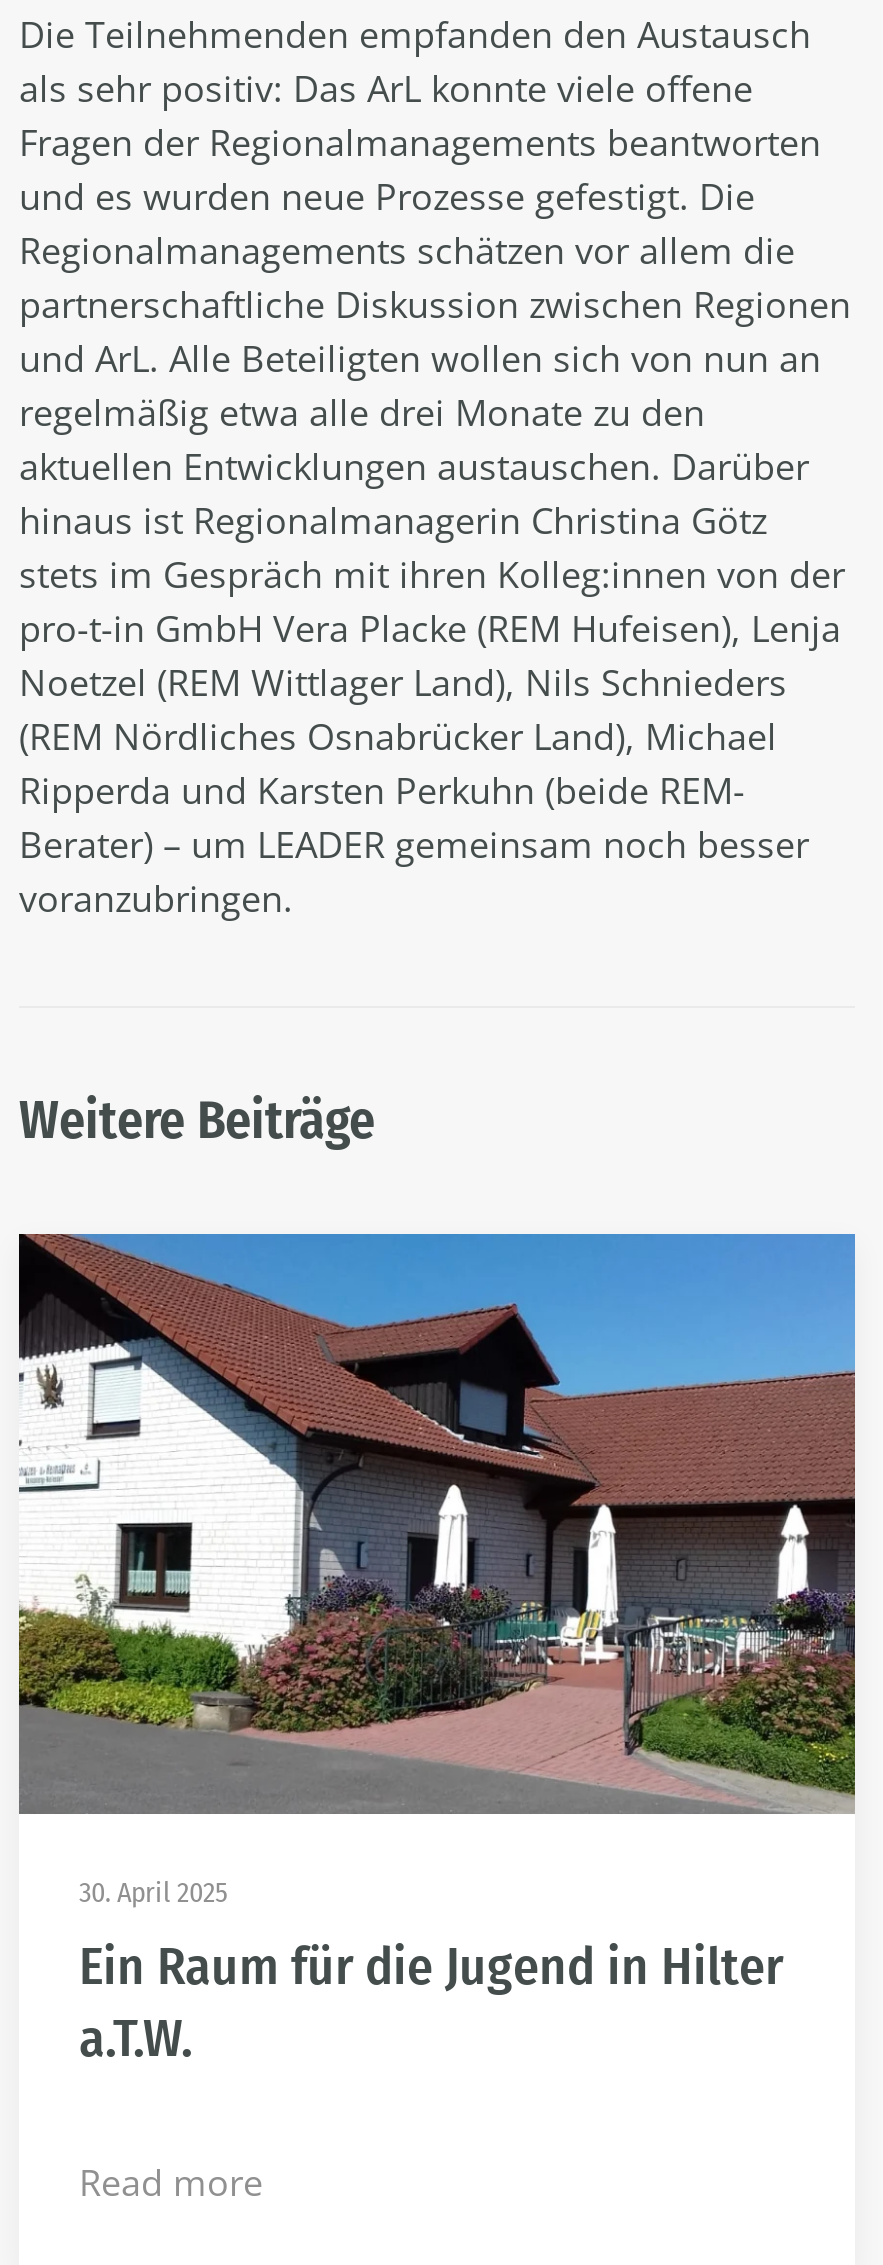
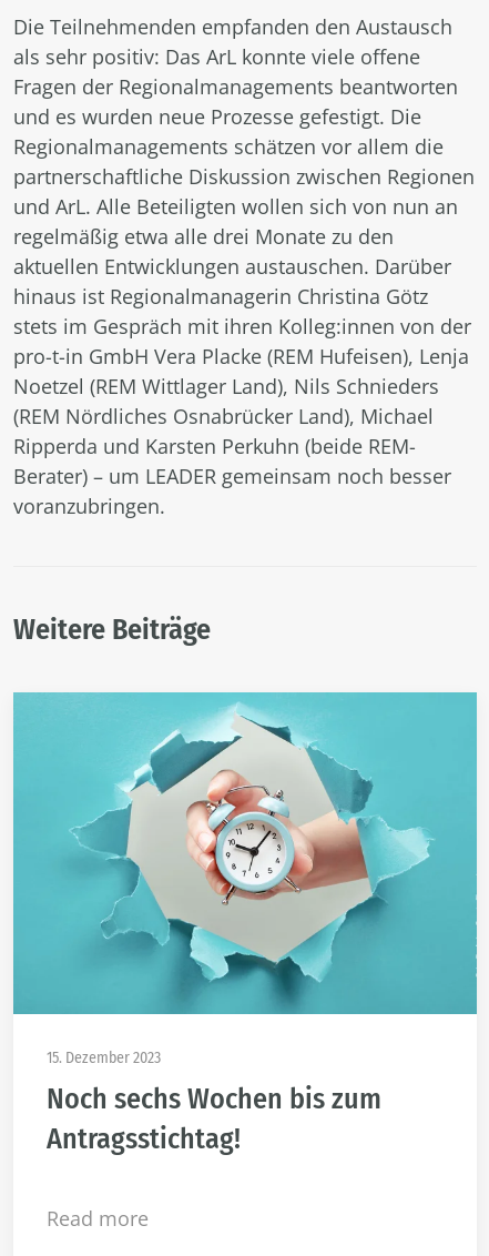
[17,1232,857,2069] [image] | 30. April 2025 | Ein Raum für die Jugend in Hilter | a.T.W. -> [12,691,478,1156] [image] | 15. Dezember 2023 | Noch sechs Wochen bis zum | Antragsstichtag!

